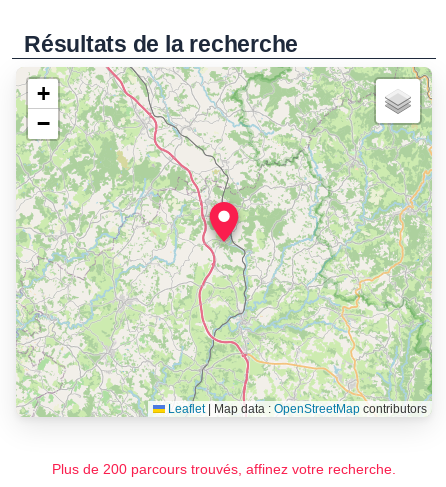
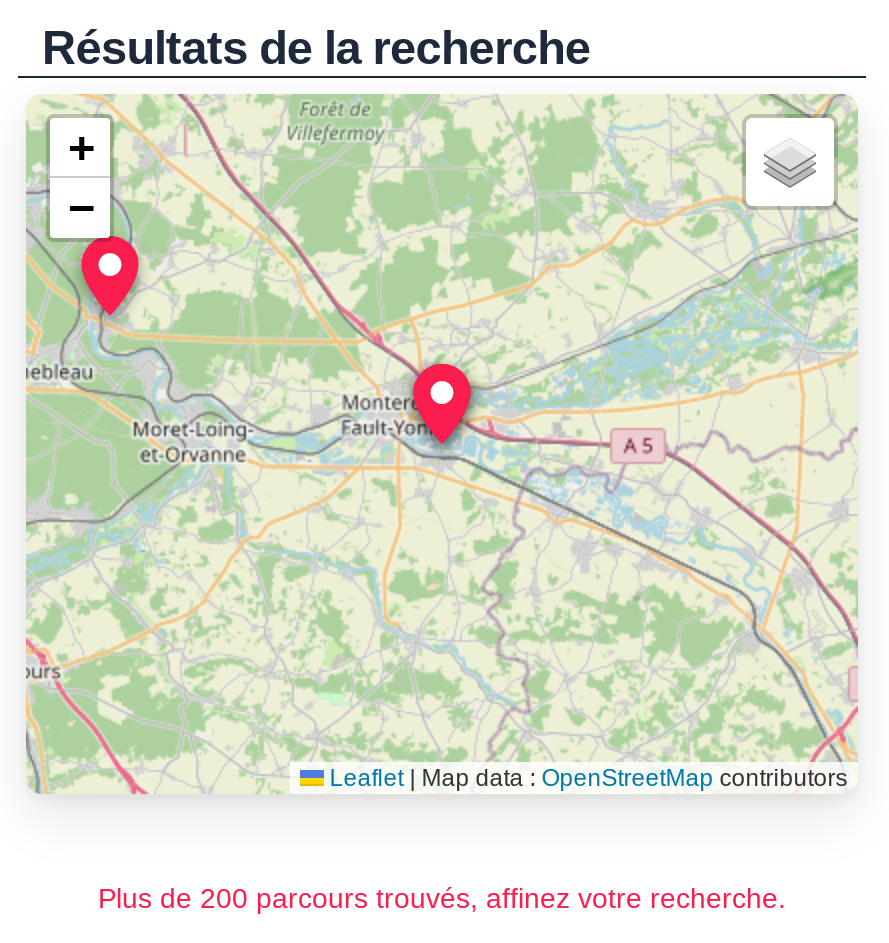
[16,66,433,418] [image] -> [24,94,860,796] [image]

